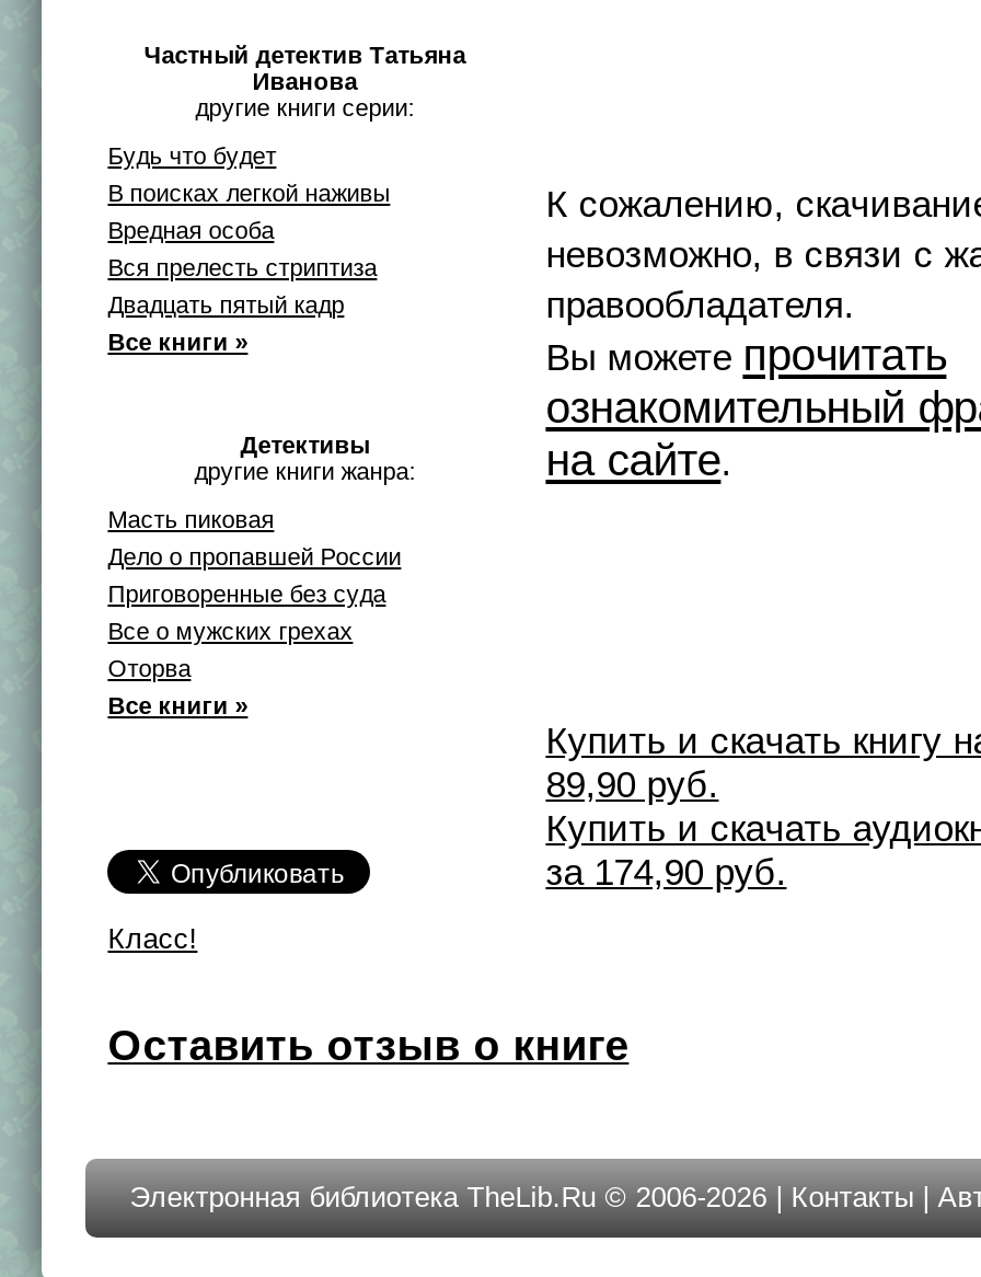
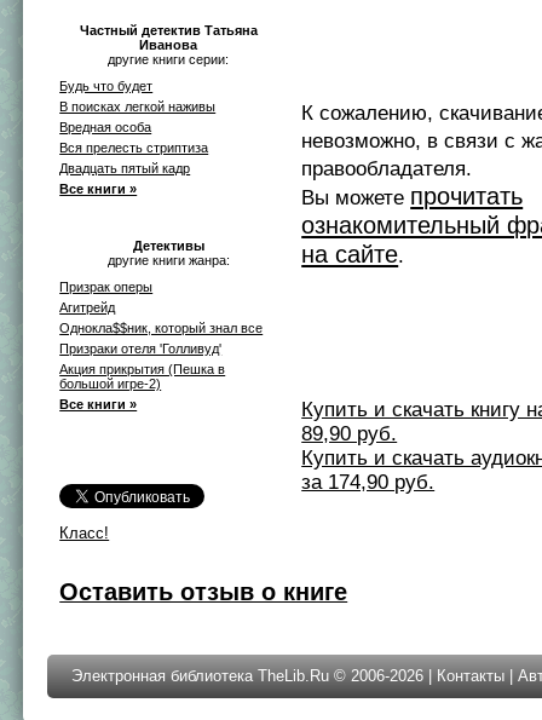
[108,506,401,681] Масть пиковая | Дело о пропавшей России | Приговоренные без суда | Все о мужских грехах | Оторва -> [60,280,263,391] Призрак оперы | Агитрейд | Однокла$$ник, который знал все | Призраки отеля 'Голливуд' | Акция прикрытия (Пешка в | большой игре-2)

